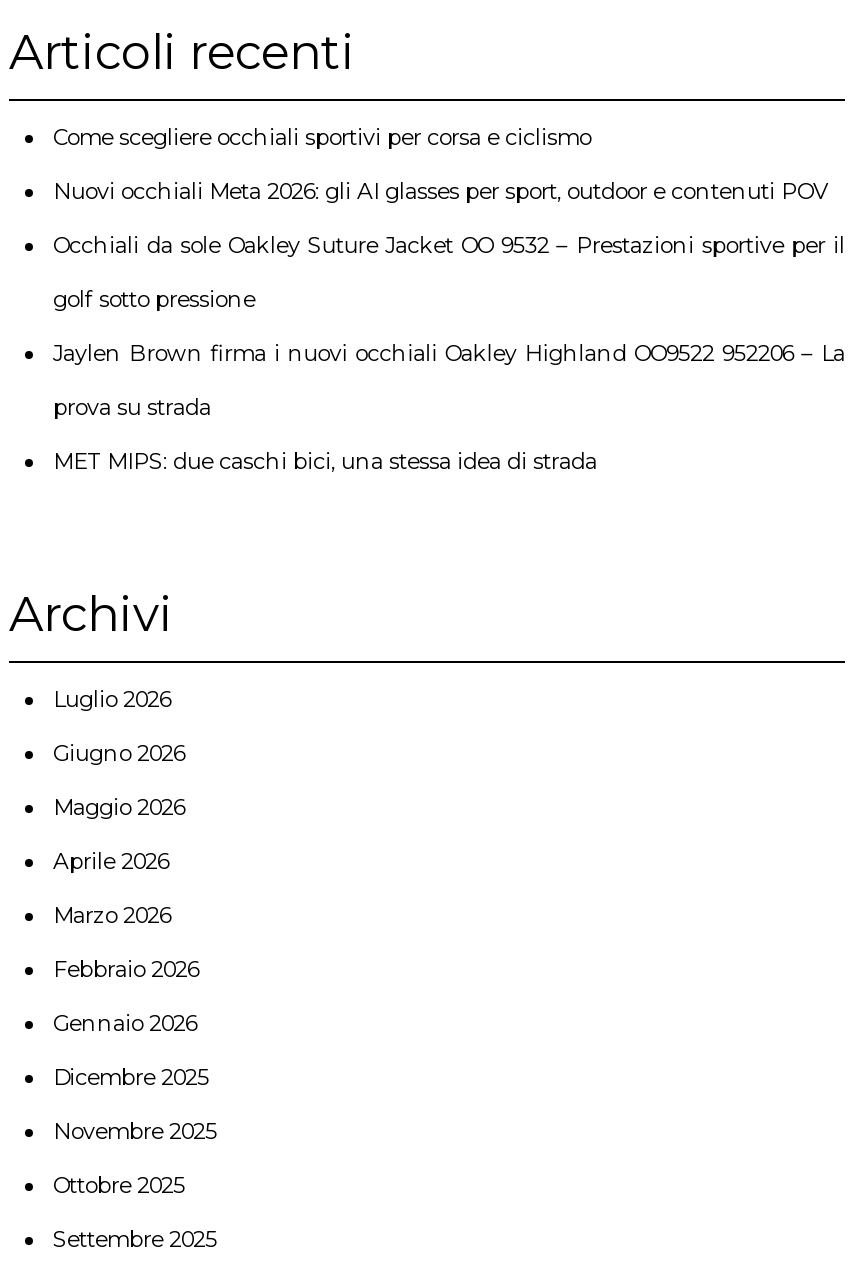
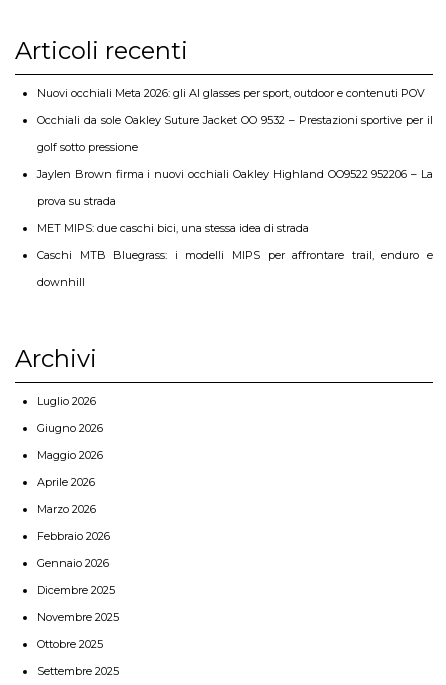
[53,123,591,151] Come scegliere occhiali sportivi per corsa e ciclismo -> none
moved [53,177,845,475] -> [37,86,433,235]: Nuovi occhiali Meta 2026: gli AI glasses per sport, outdoor e contenuti POV | Occhiali da sole Oakley Suture Jacket OO 9532 – Prestazioni sportive per il | golf sotto pressione | Jaylen Brown firma i nuovi occhiali Oakley Highland OO9522 952206 – La | prova su strada | MET MIPS: due caschi bici, una stessa idea di strada
none -> [37,248,433,289] Caschi MTB Bluegrass: i modelli MIPS per affrontare trail, enduro e | downhill

